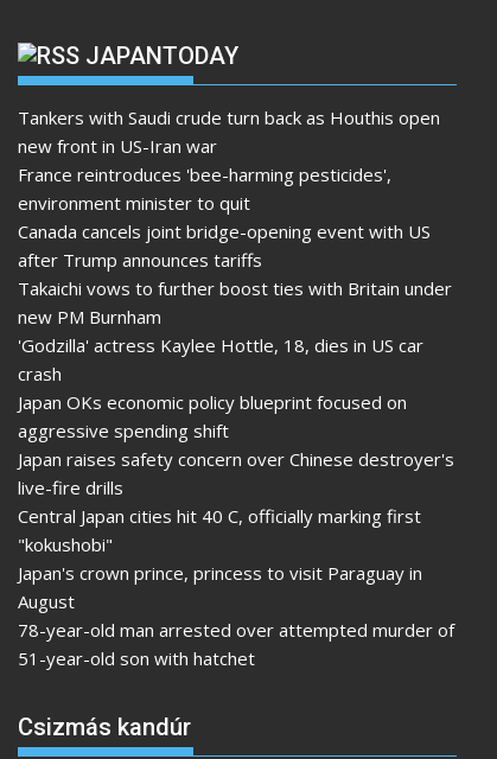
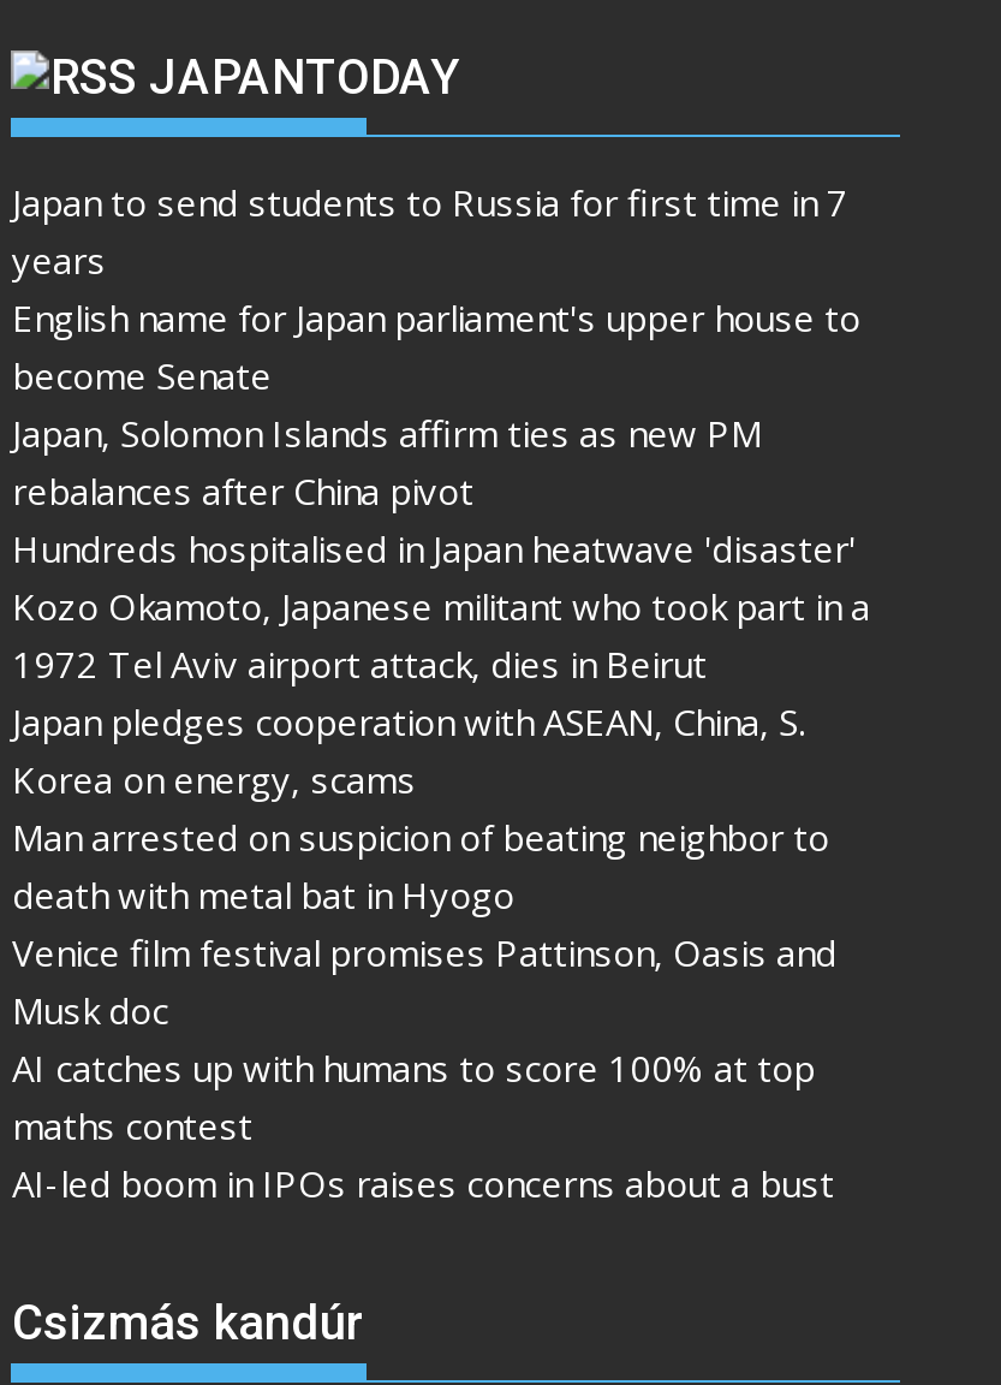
[18,105,455,670] Tankers with Saudi crude turn back as Houthis open | new front in US-Iran war | France reintroduces 'bee-harming pesticides', | environment minister to quit | Canada cancels joint bridge-opening event with US | after Trump announces tariffs | Takaichi vows to further boost ties with Britain under | new PM Burnham | 'Godzilla' actress Kaylee Hottle, 18, dies in US car | crash | Japan OKs economic policy blueprint focused on | aggressive spending shift | Japan raises safety concern over Chinese destroyer's | live-fire drills | Central Japan cities hit 40 C, officially marking first | "kokushobi" | Japan's crown prince, princess to visit Paraguay in | August | 78-year-old man arrested over attempted murder of | 51-year-old son with hatchet -> [12,177,870,1207] Japan to send students to Russia for first time in 7 | years | English name for Japan parliament's upper house to | become Senate | Japan, Solomon Islands affirm ties as new PM | rebalances after China pivot | Hundreds hospitalised in Japan heatwave 'disaster' | Kozo Okamoto, Japanese militant who took part in a | 1972 Tel Aviv airport attack, dies in Beirut | Japan pledges cooperation with ASEAN, China, S. | Korea on energy, scams | Man arrested on suspicion of beating neighbor to | death with metal bat in Hyogo | Venice film festival promises Pattinson, Oasis and | Musk doc | AI catches up with humans to score 100% at top | maths contest | AI-led boom in IPOs raises concerns about a bust

